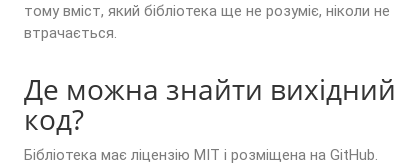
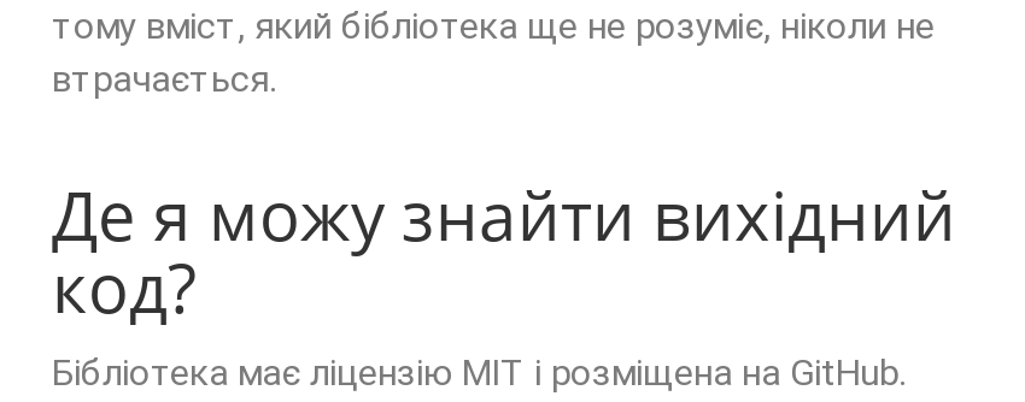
[24,70,396,108] Де можна знайти вихідний -> [52,169,956,260] Де я можу знайти вихідний

